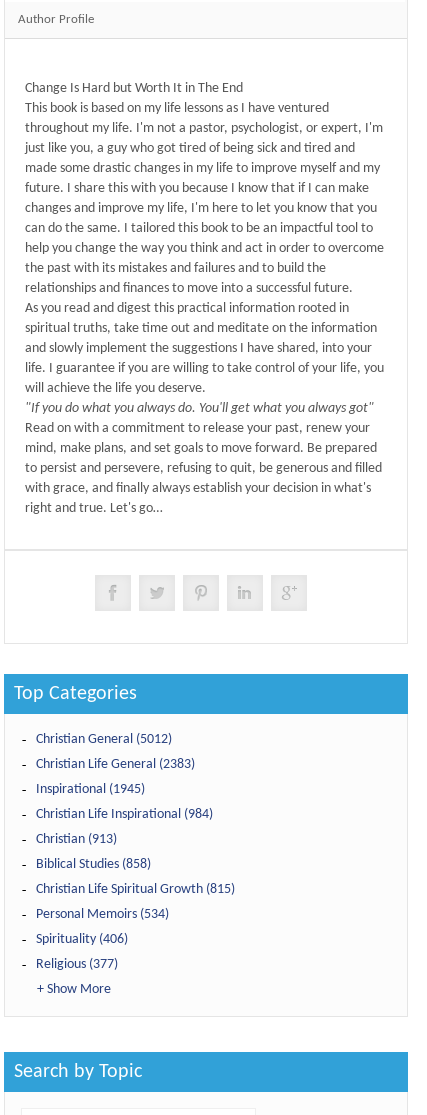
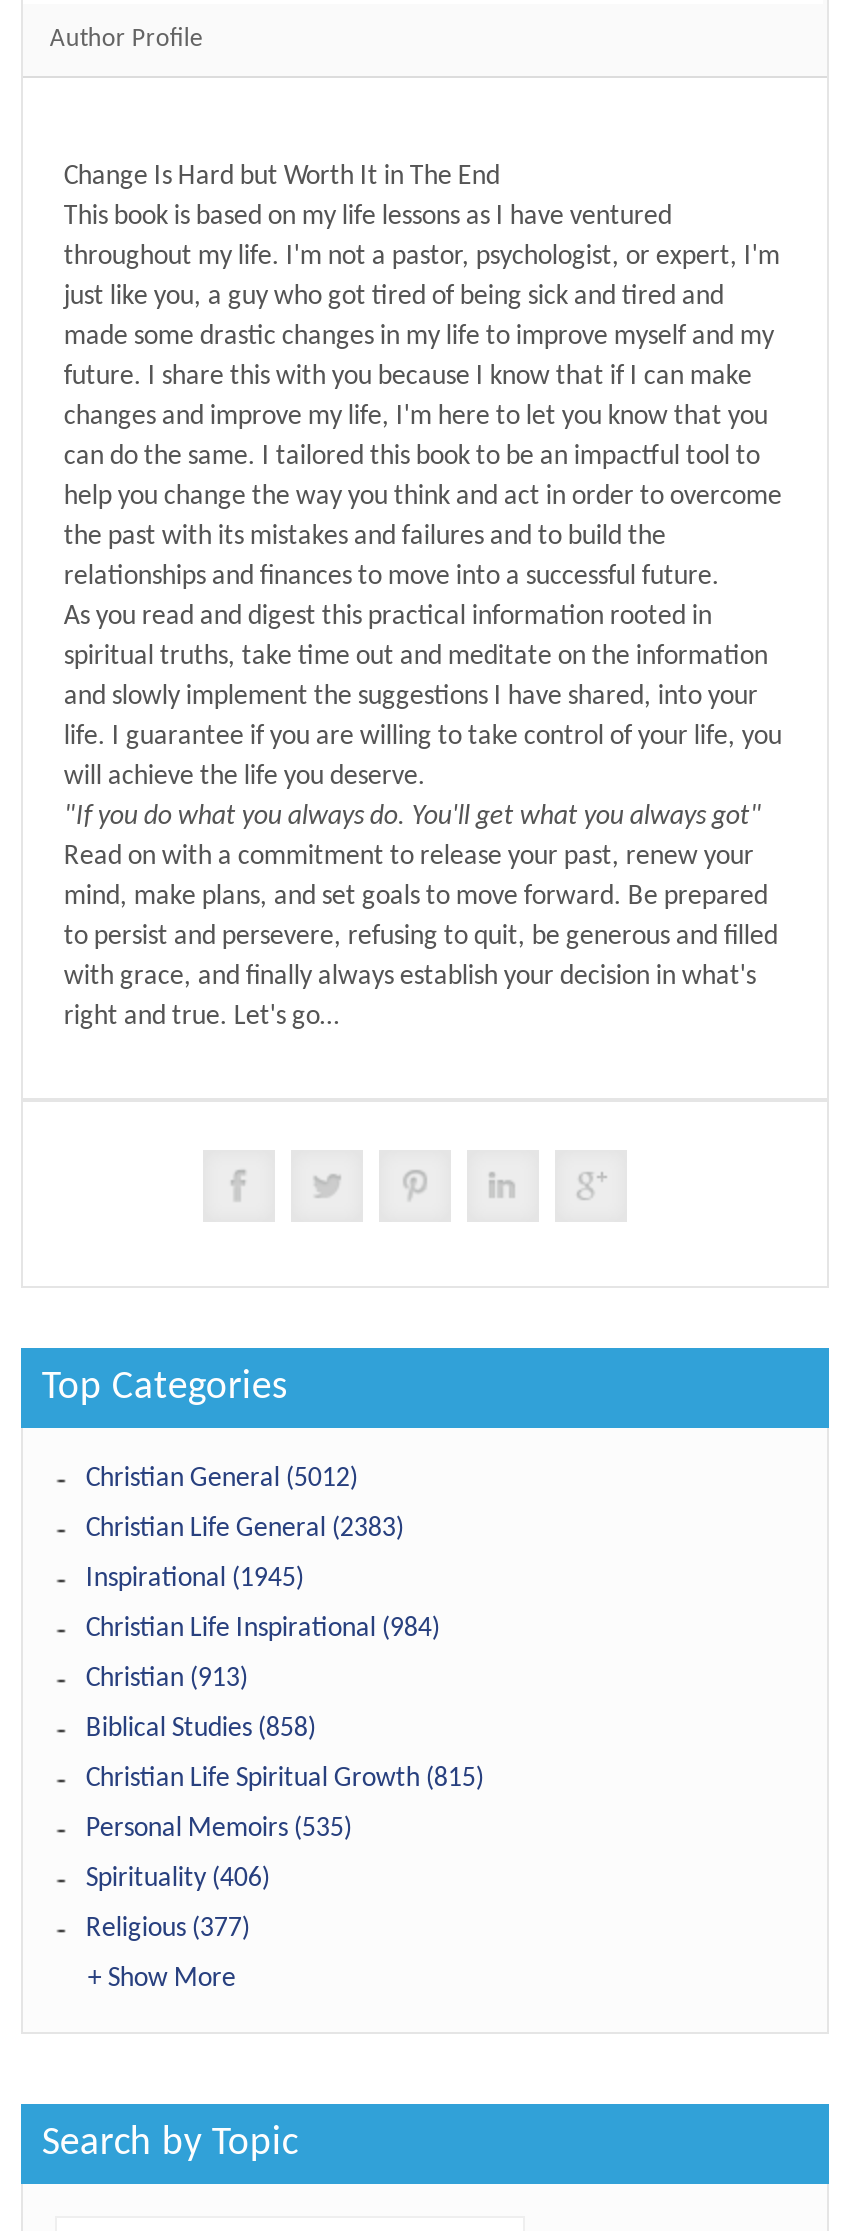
[36,907,169,922] Personal Memoirs (534) -> [86,1814,352,1844] Personal Memoirs (535)

